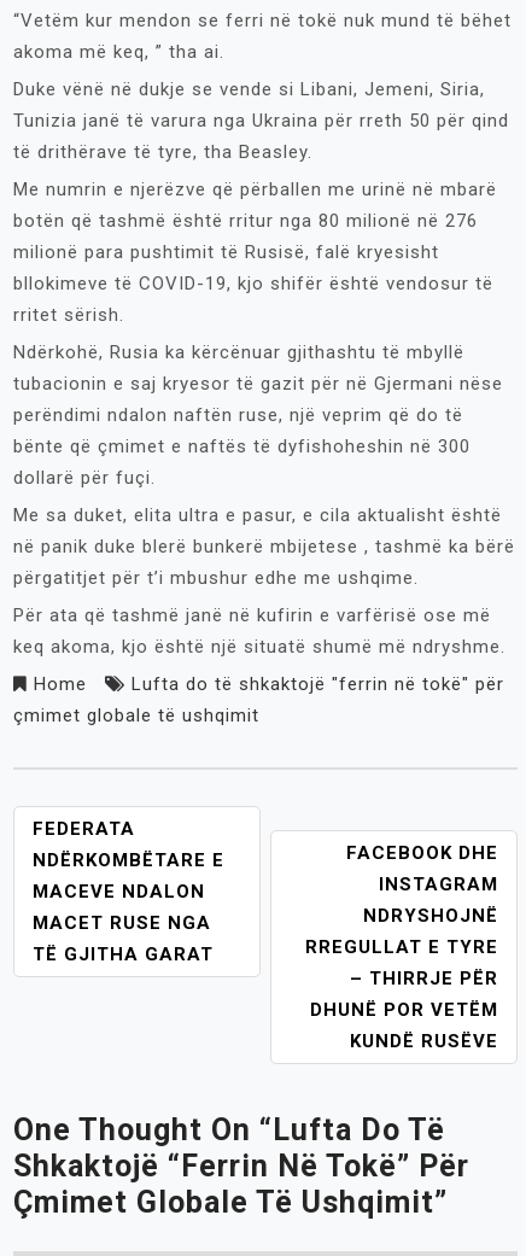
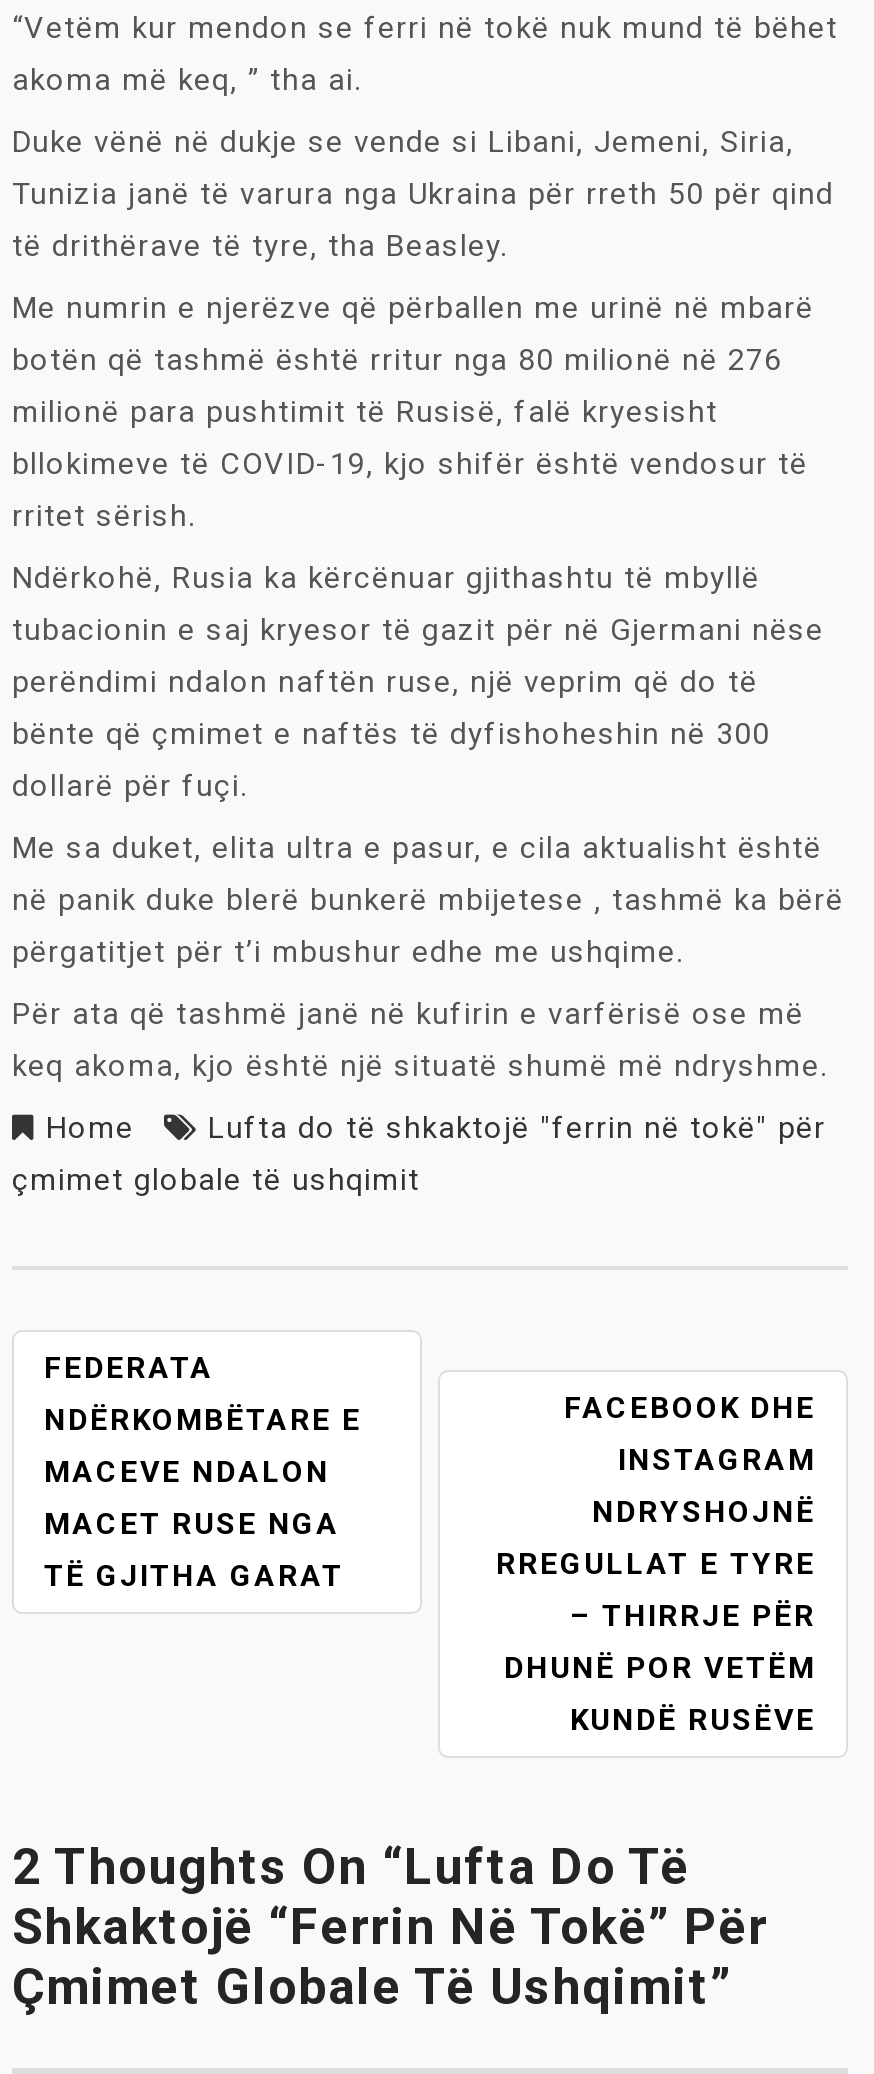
[13,1113,445,1148] One Thought On “Lufta Do Të -> [12,1839,690,1897] 2 Thoughts On “Lufta Do Të

